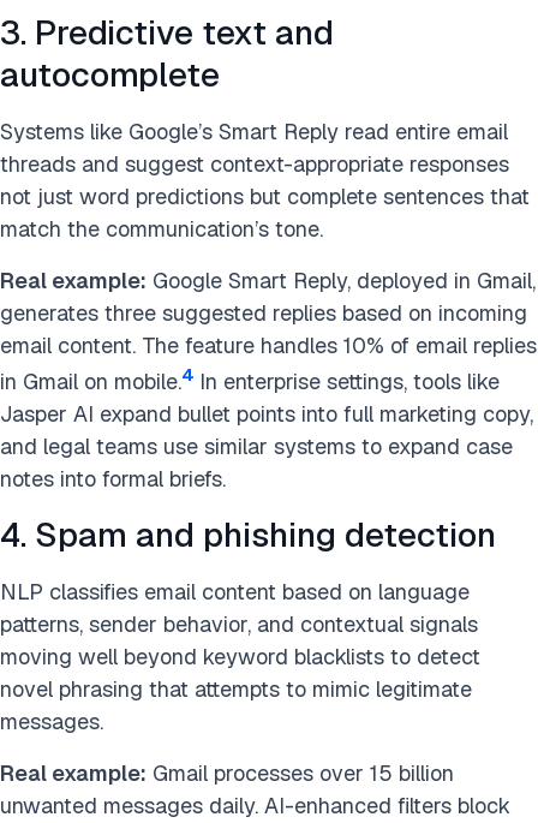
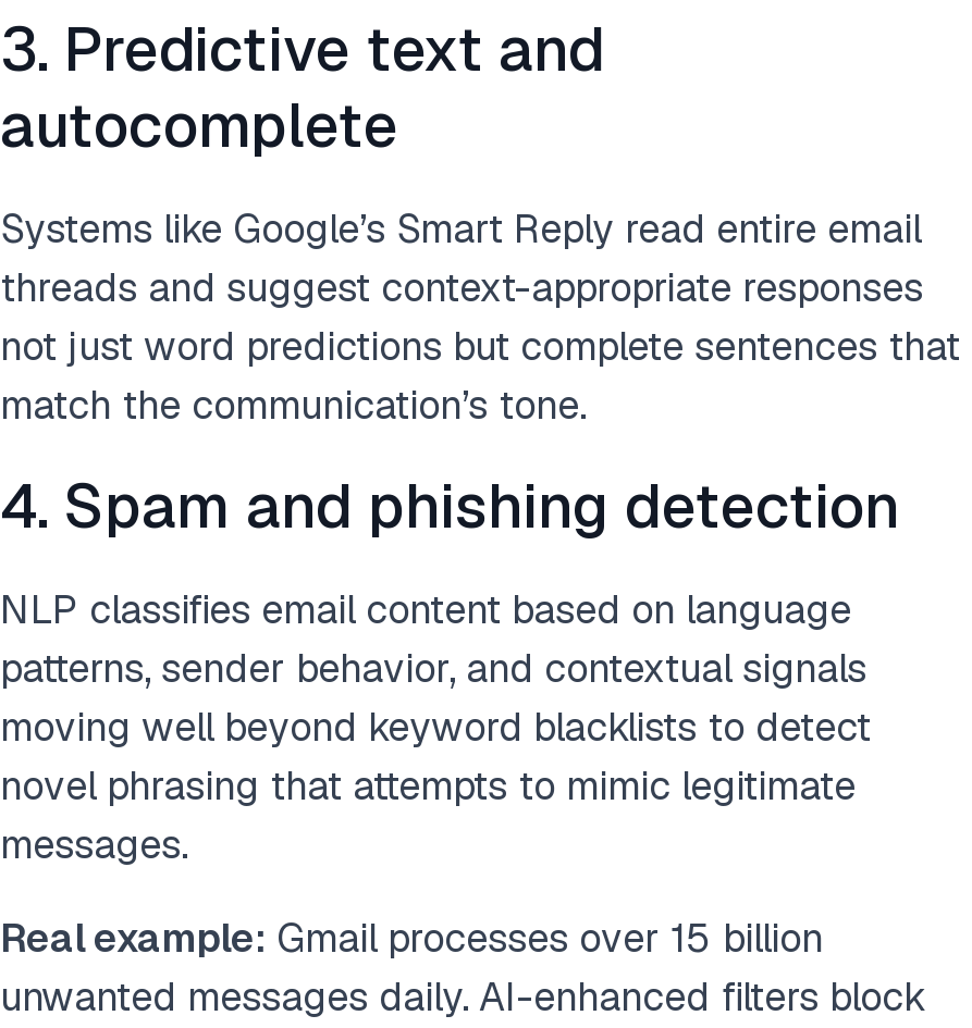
[0,267,537,493] Real example: Google Smart Reply, deployed in Gmail, | generates three suggested replies based on incoming | email content. The feature handles 10% of email replies | in Gmail on mobile.4 In enterprise settings, tools like | Jasper AI expand bullet points into full marketing copy, | and legal teams use similar systems to expand case | notes into formal briefs. -> none

